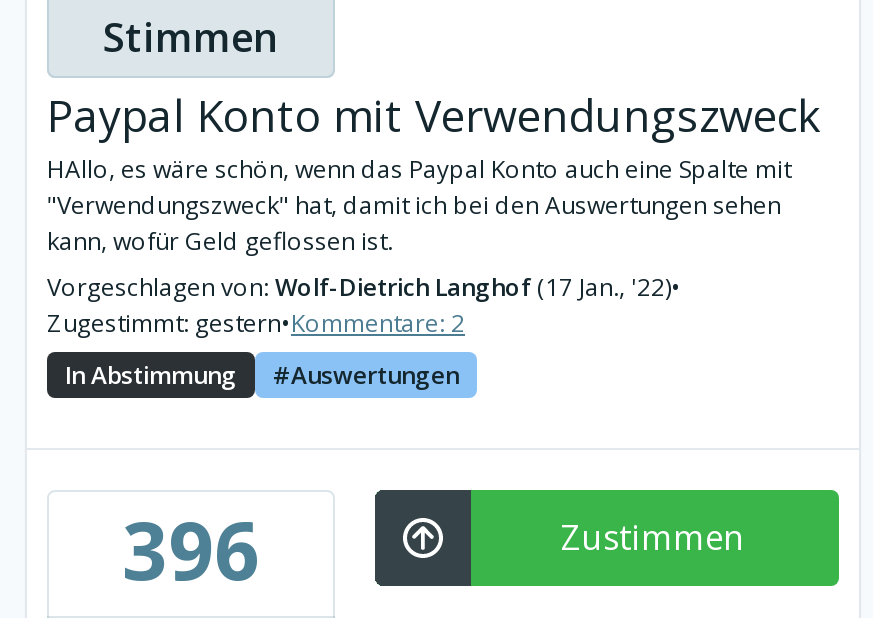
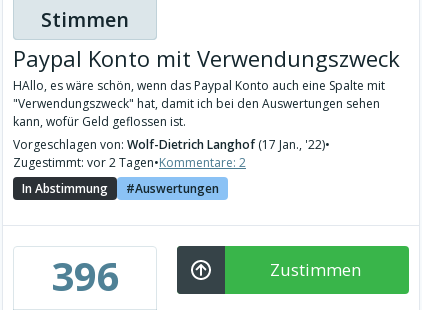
[47,306,465,340] Zugestimmt: gestern•Kommentare: 2 -> [13,154,246,171] Zugestimmt: vor 2 Tagen•Kommentare: 2

